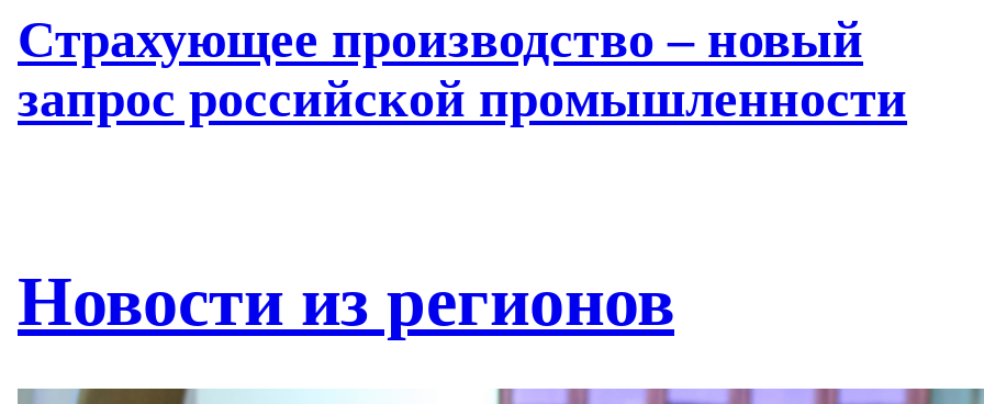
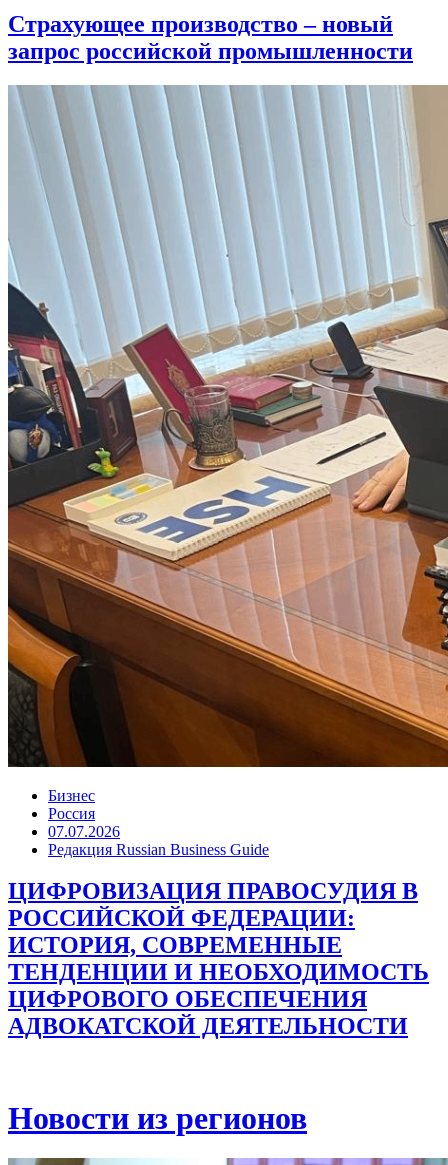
none -> [7,84,445,1039] [image] | Бизнес | Россия | 07.07.2026 | Редакция Russian Business Guide | ЦИФРОВИЗАЦИЯ ПРАВОСУДИЯ В | РОССИЙСКОЙ ФЕДЕРАЦИИ: | ИСТОРИЯ, СОВРЕМЕННЫЕ | ТЕНДЕНЦИИ И НЕОБХОДИМОСТЬ | ЦИФРОВОГО ОБЕСПЕЧЕНИЯ | АДВОКАТСКОЙ ДЕЯТЕЛЬНОСТИ

